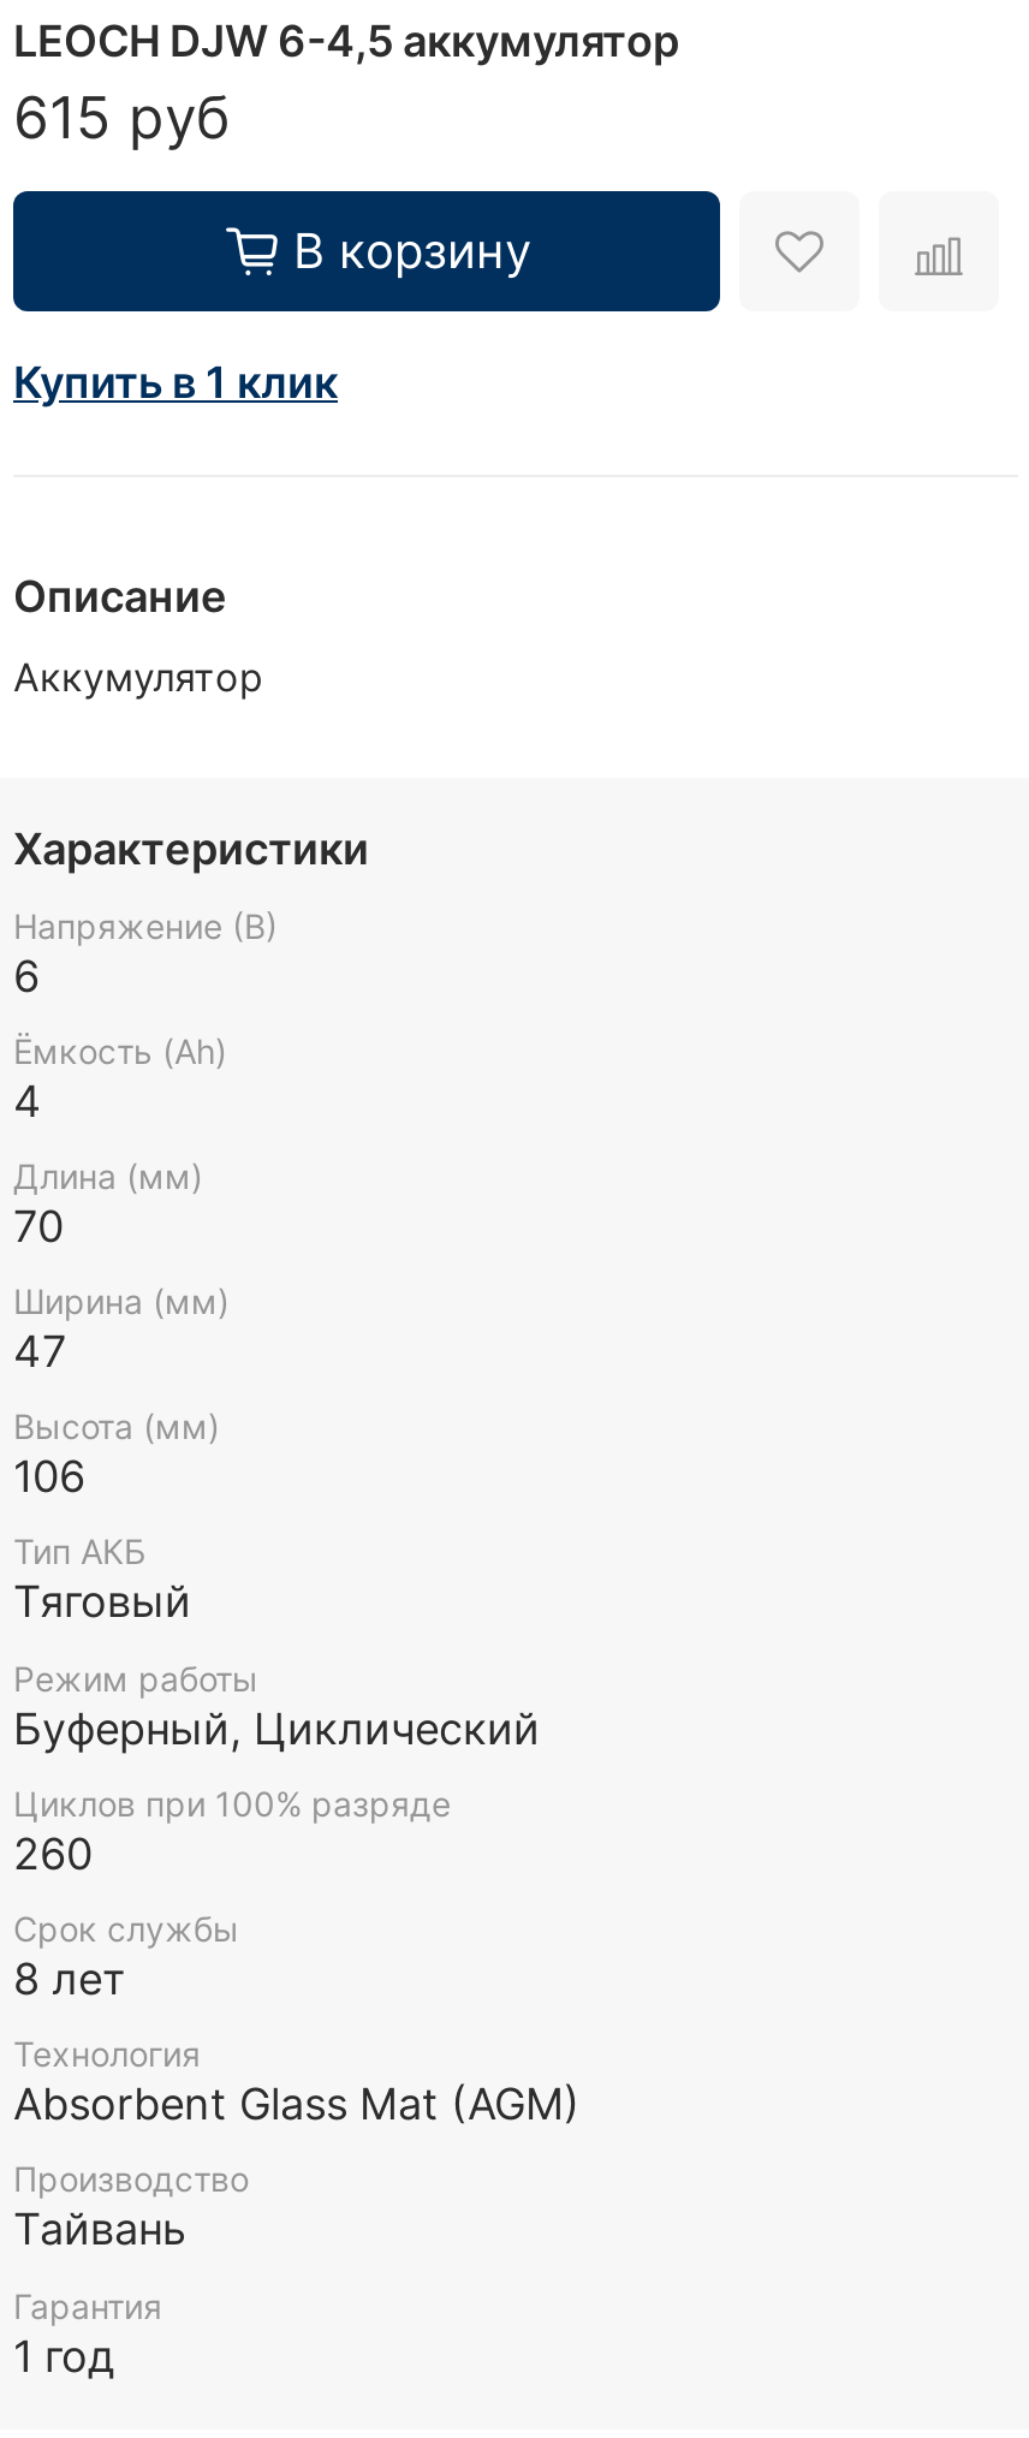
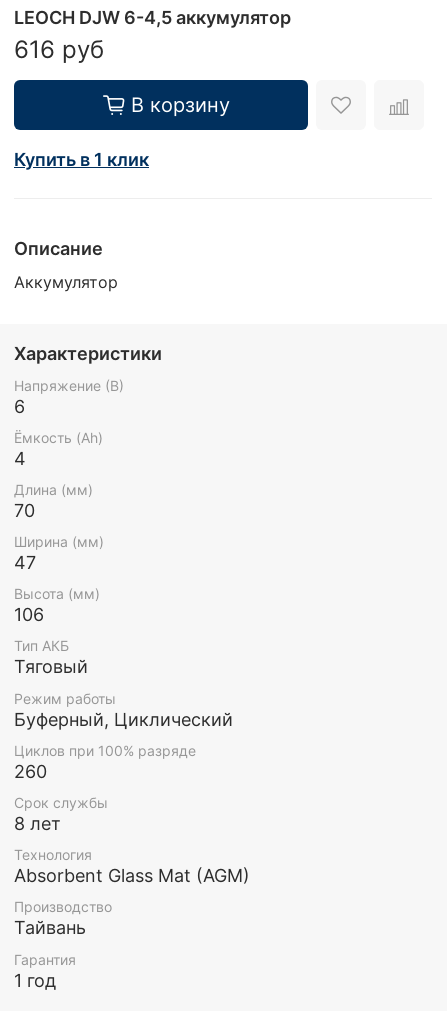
[13,82,230,152] 615 руб -> [14,35,104,64] 616 руб

